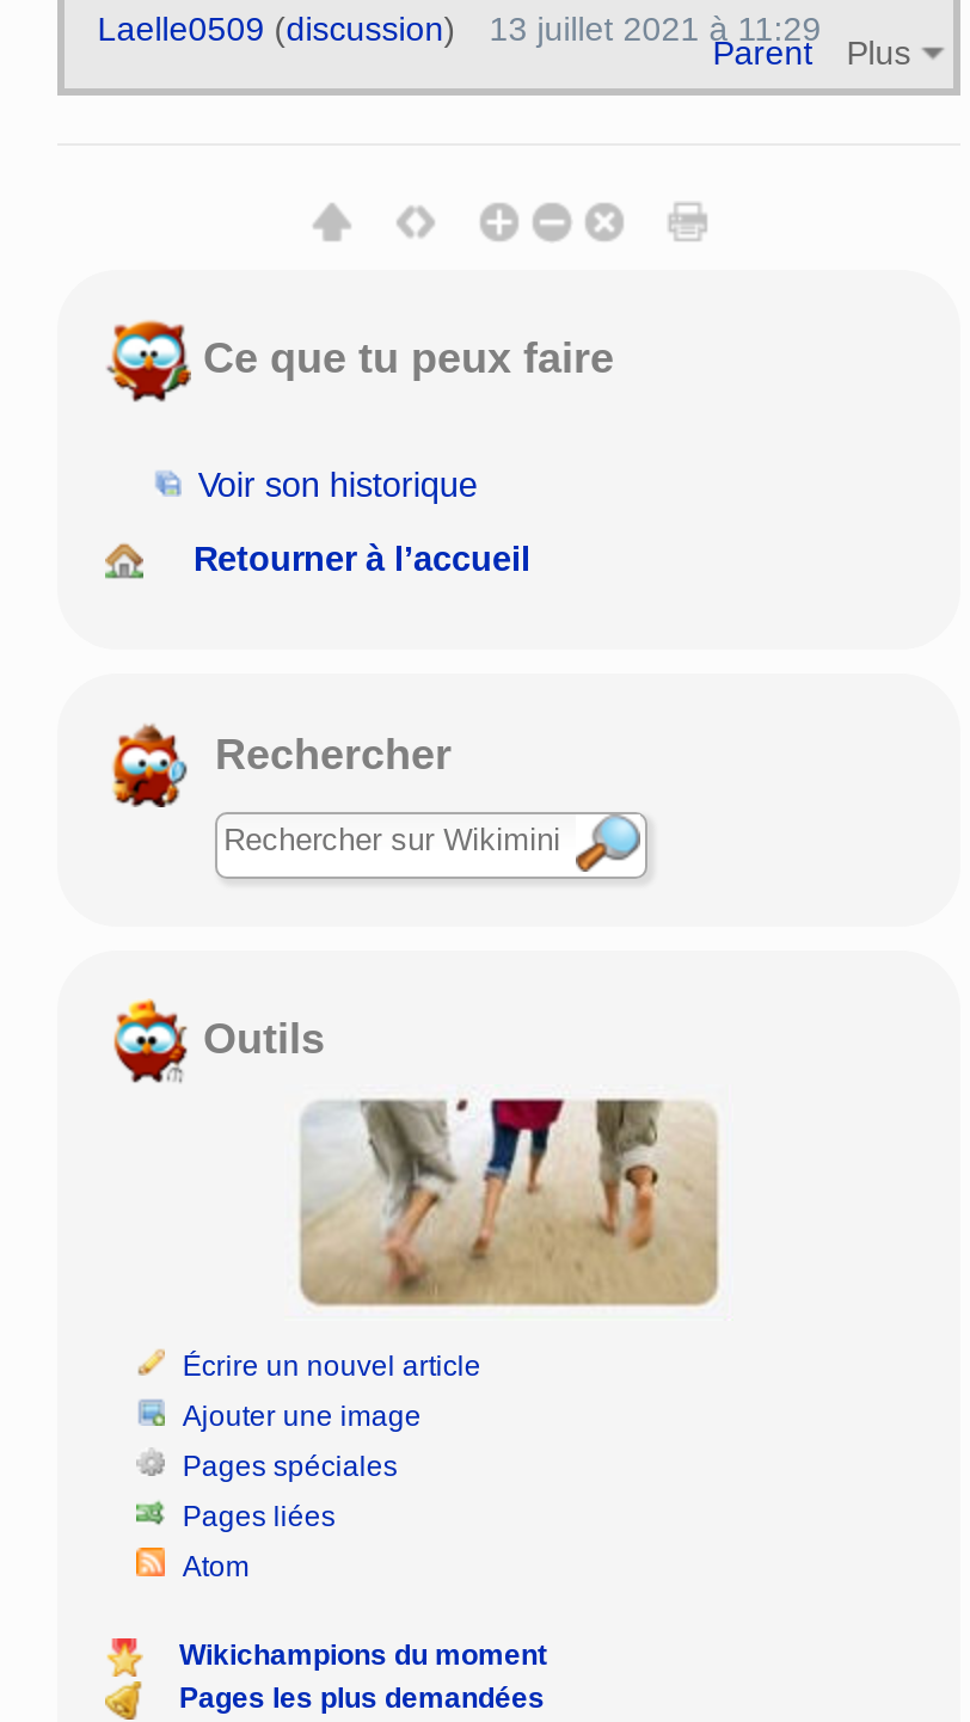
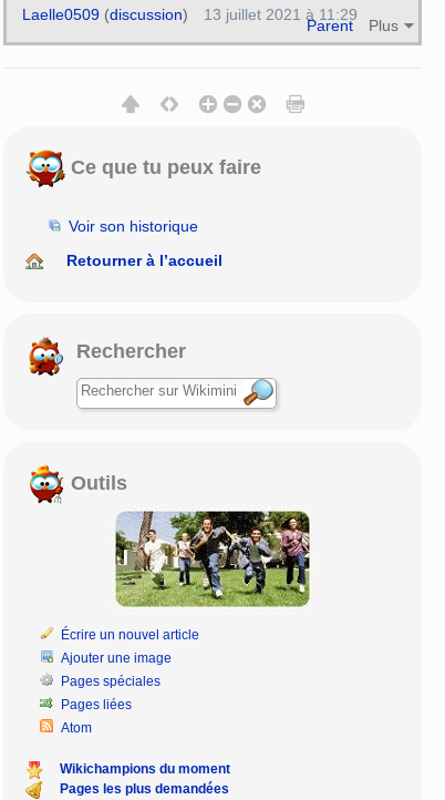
[299,1096,719,1306] [image] -> [115,510,310,606] [image]

